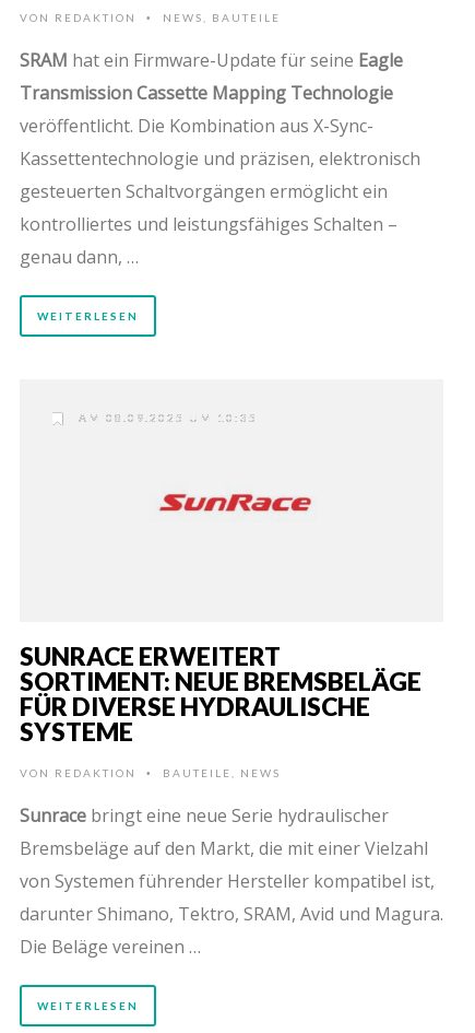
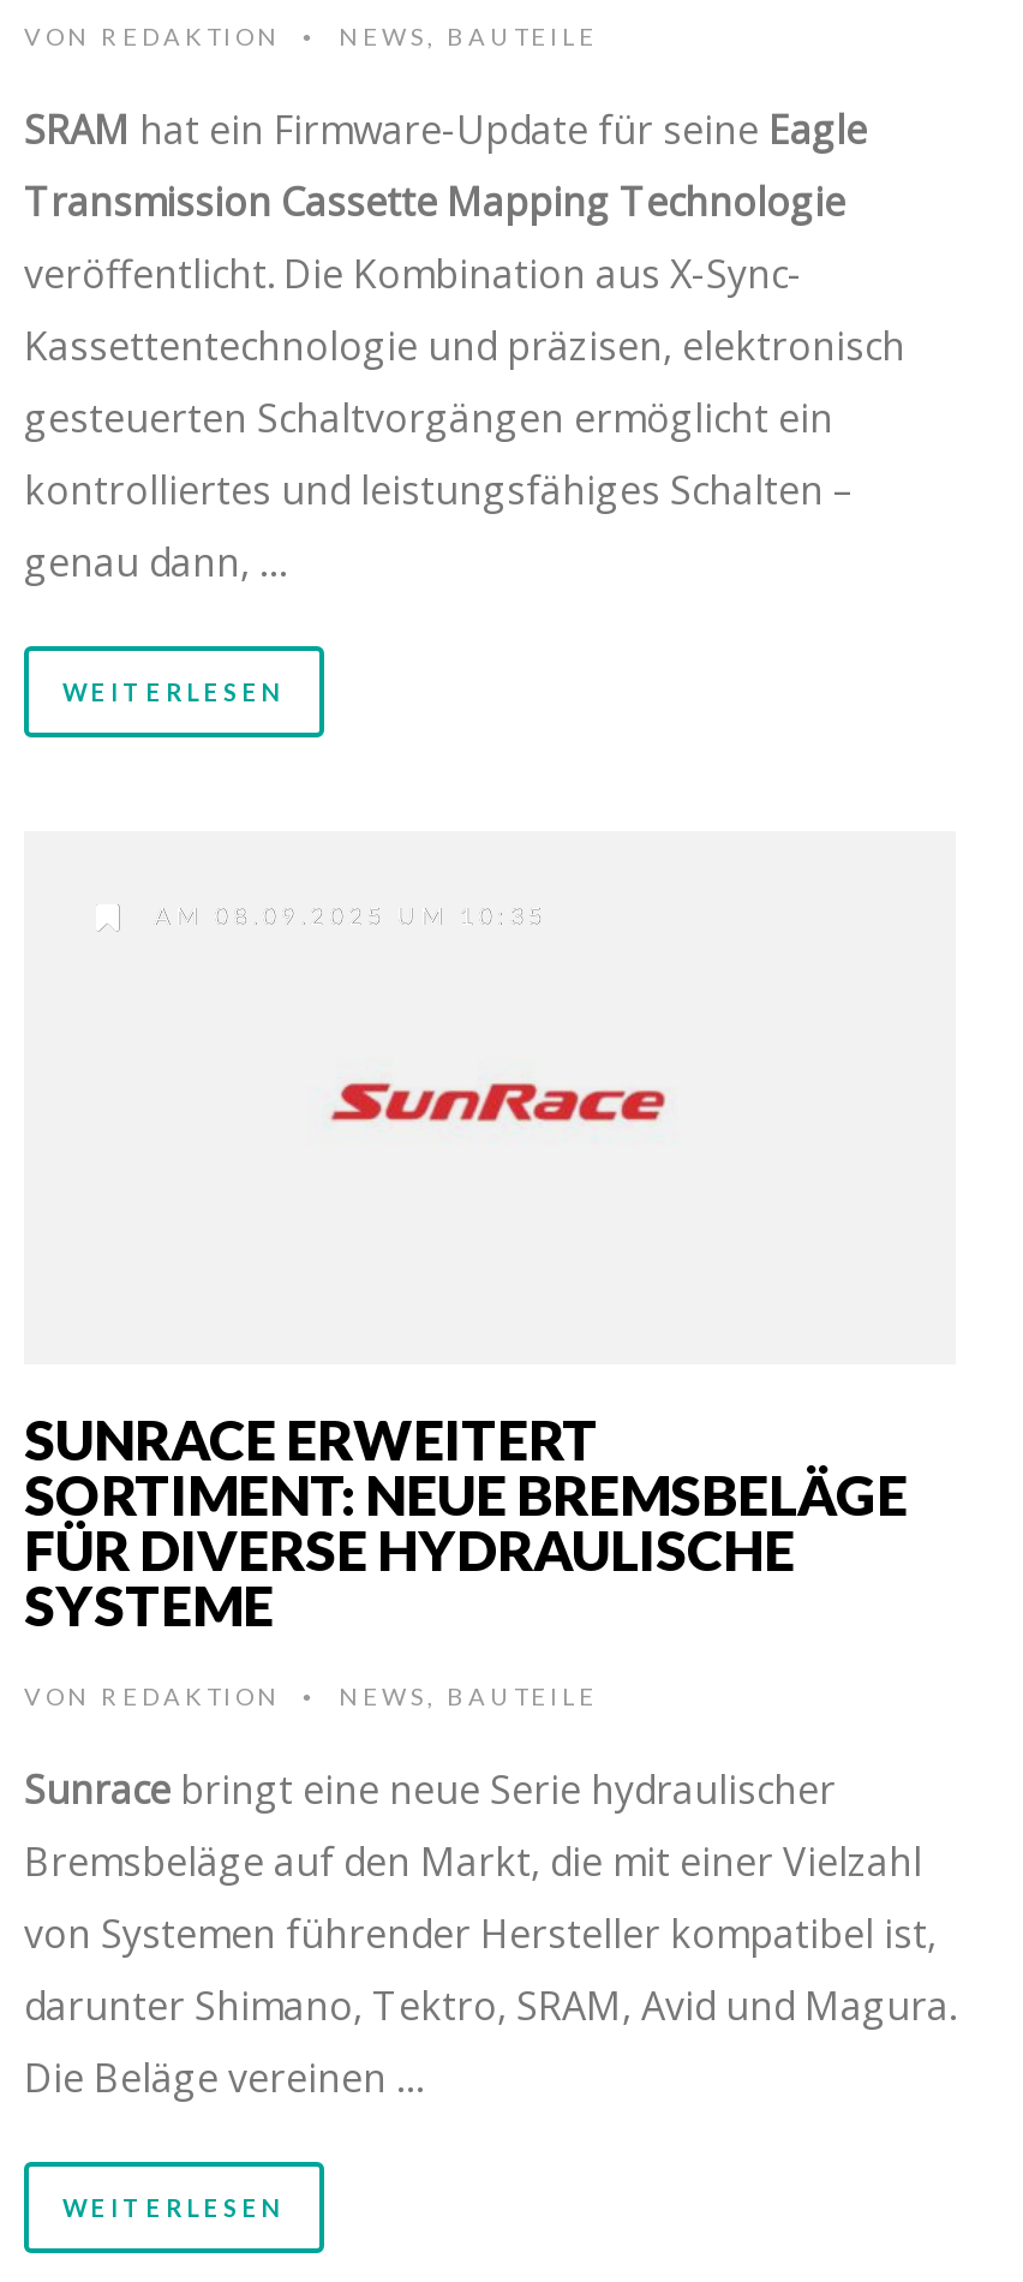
[20,766,281,779] VON REDAKTION • BAUTEILE, NEWS -> [24,1681,598,1710] VON REDAKTION • NEWS, BAUTEILE

